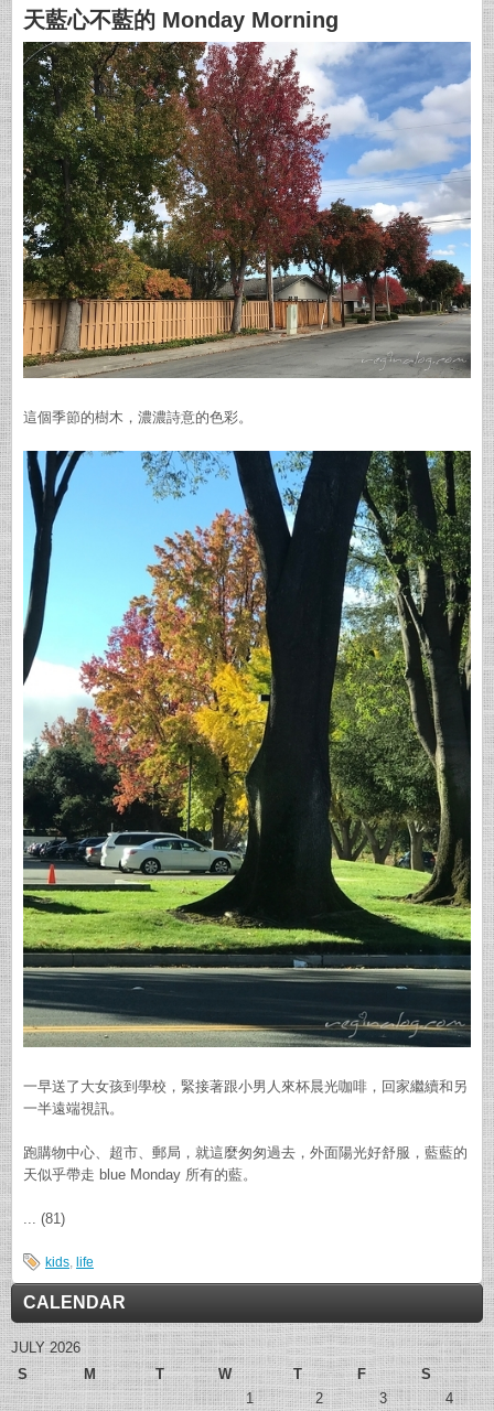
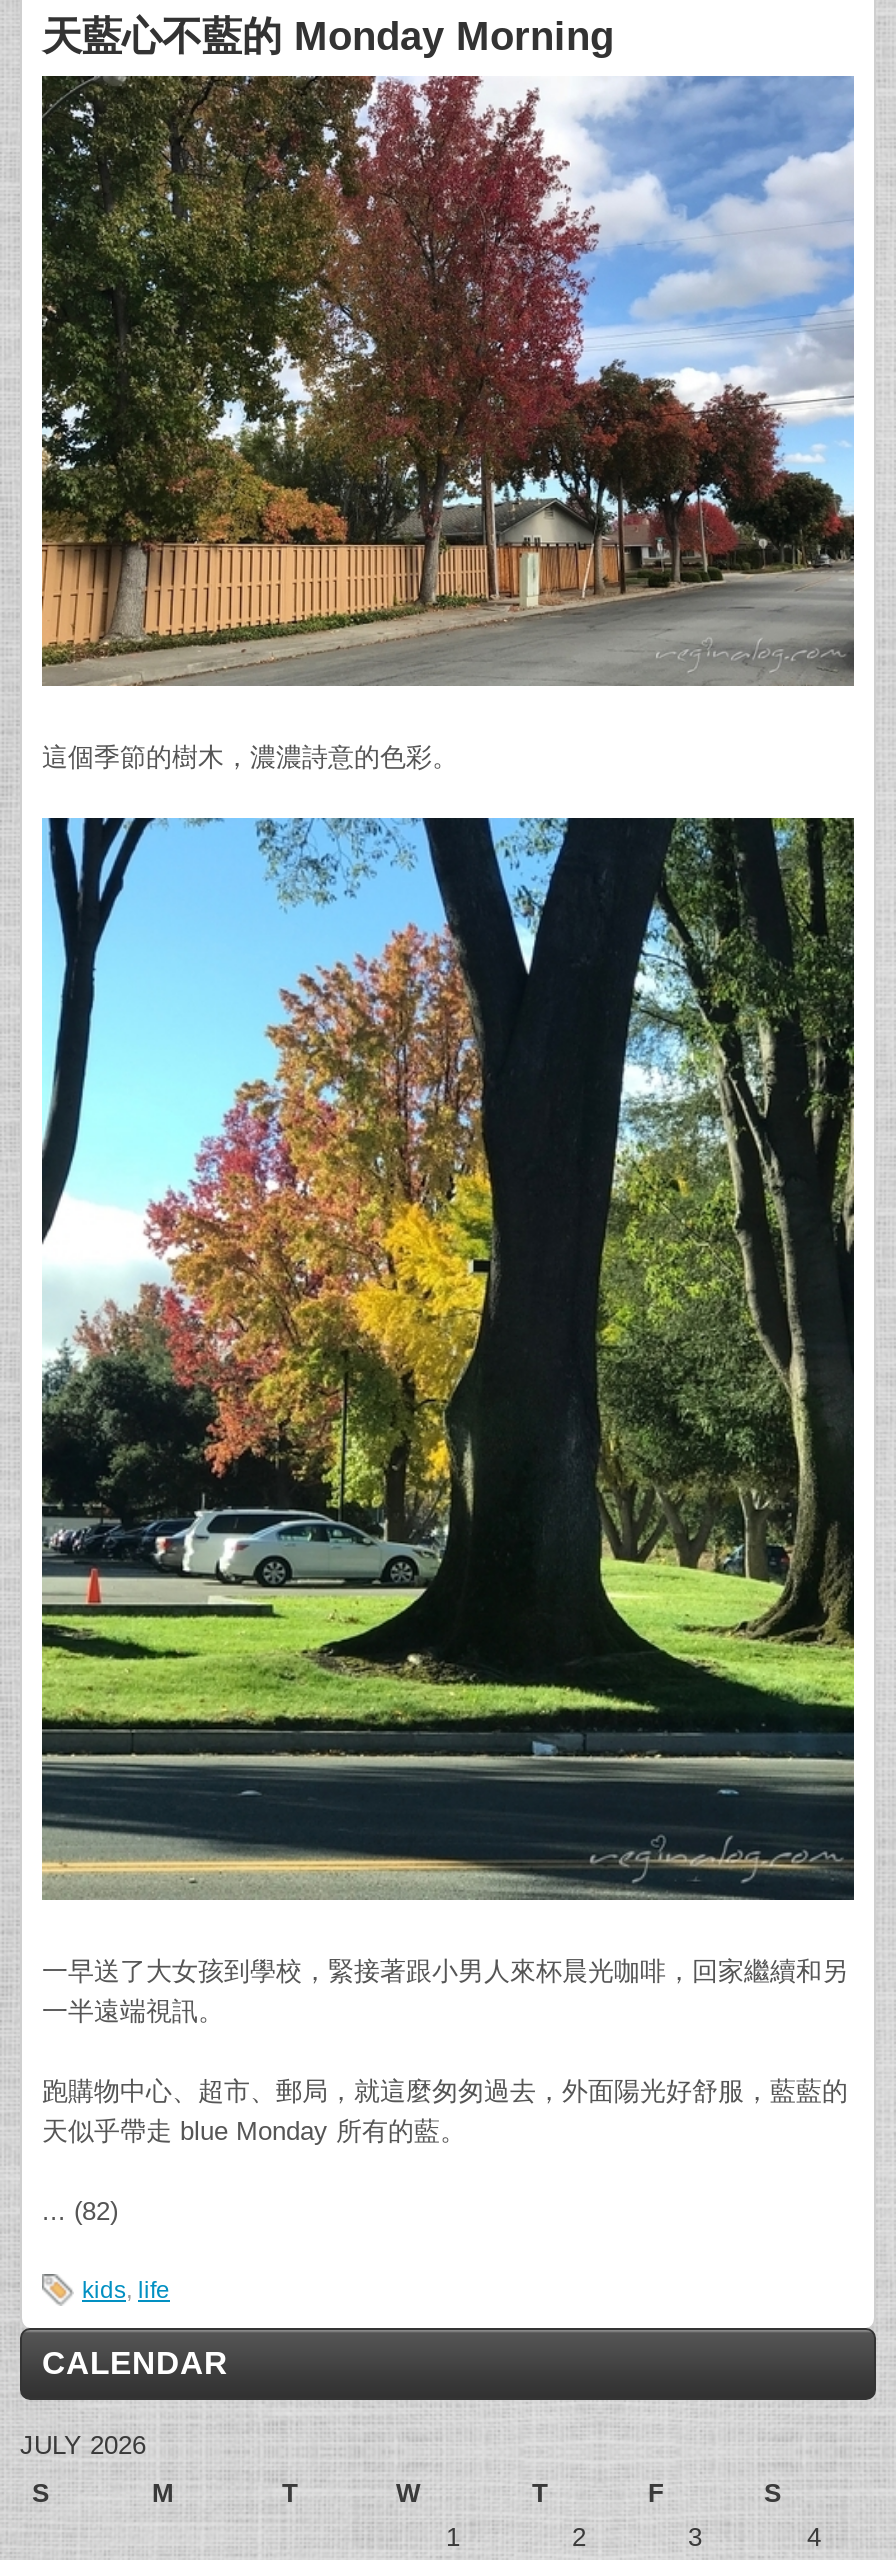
[23,1210,65,1227] ... (81) -> [42,2196,118,2226] ... (82)

